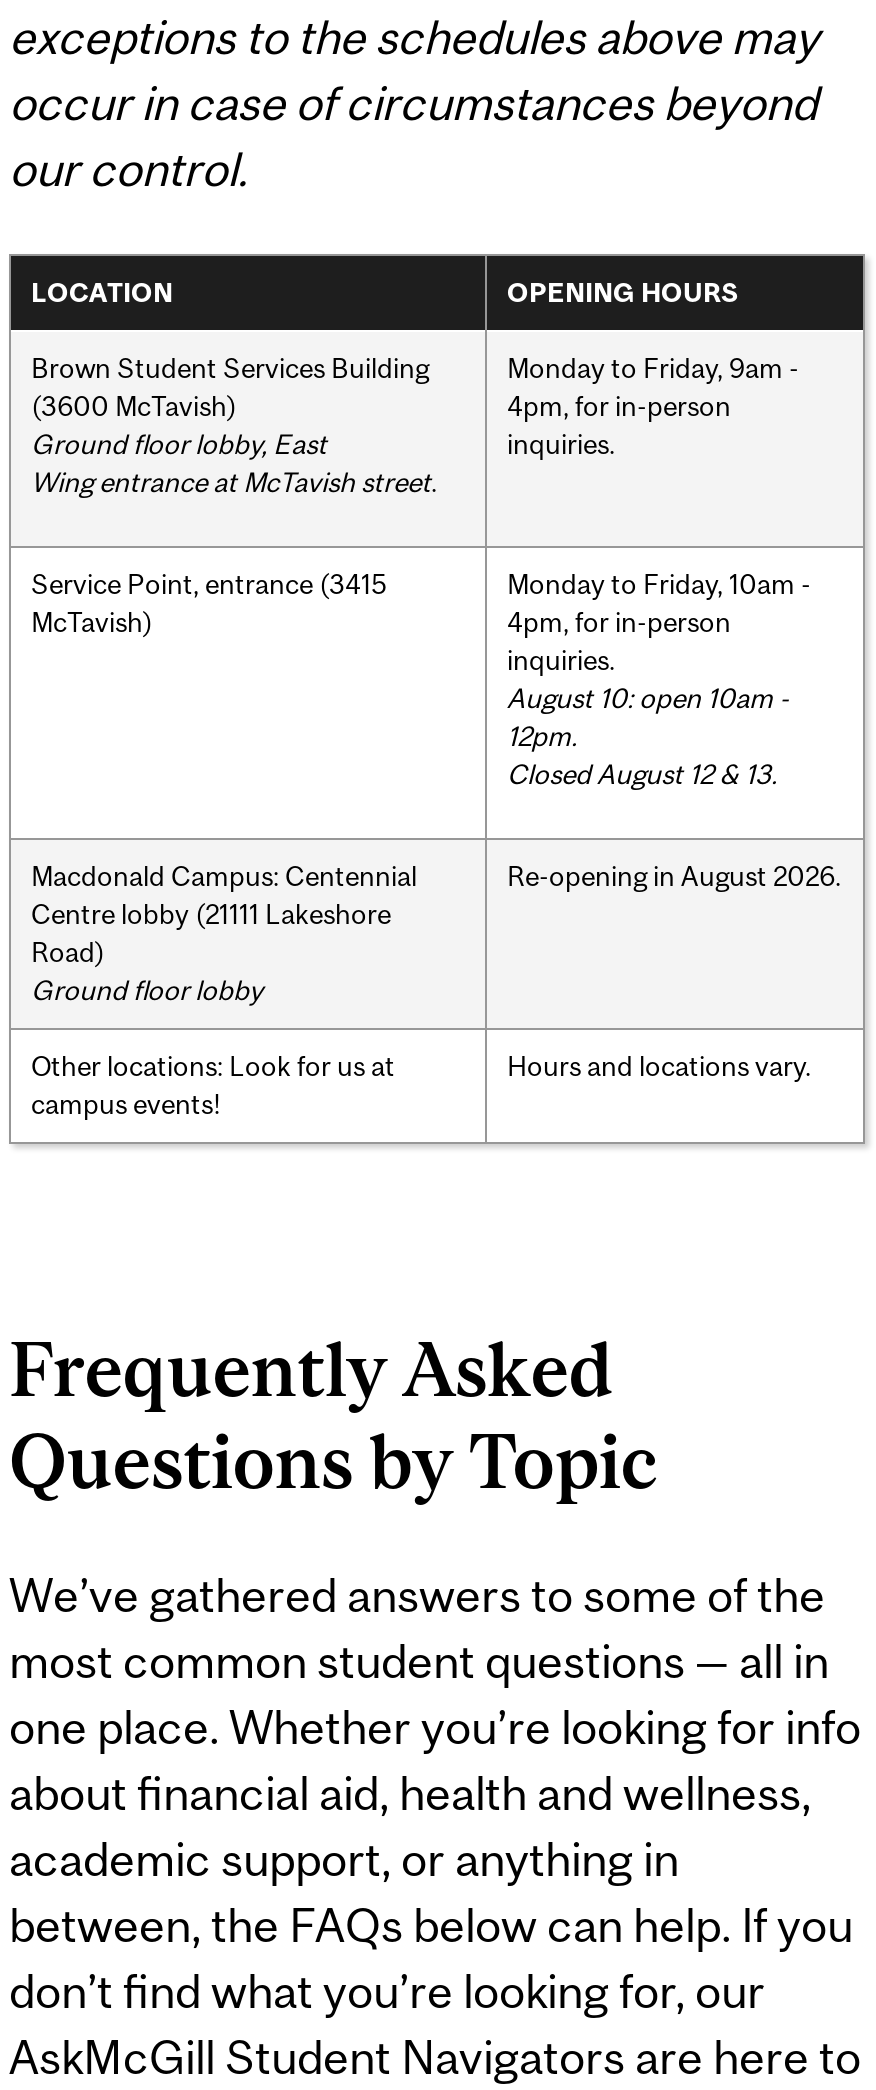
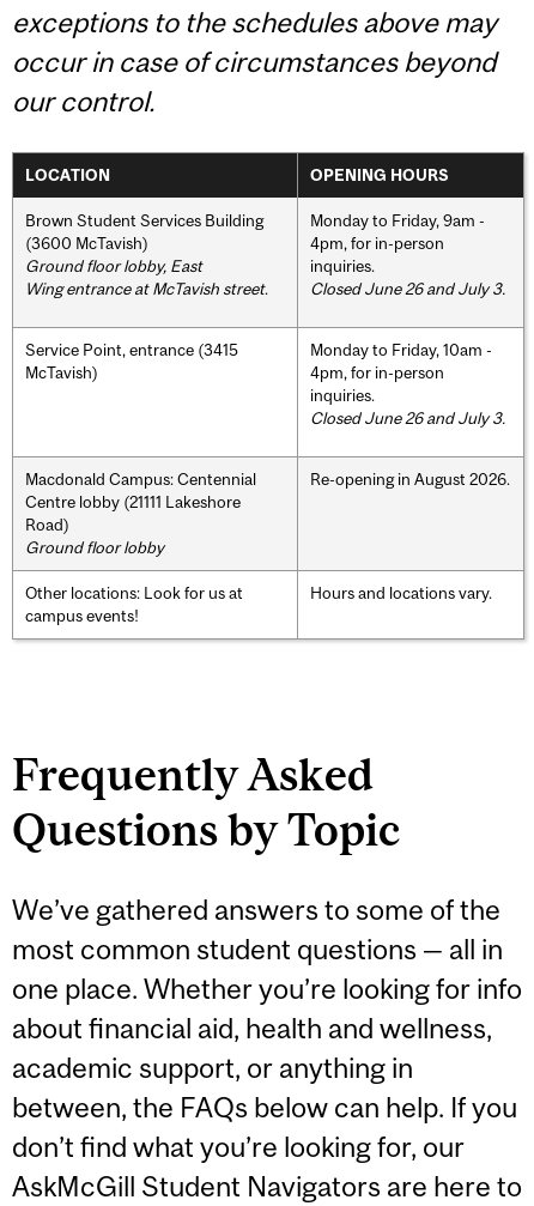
none -> [310,279,505,298] Closed June 26 and July 3.
[507,681,789,789] August 10: open 10am - | 12pm. | Closed August 12 & 13. -> [310,408,505,427] Closed June 26 and July 3.

